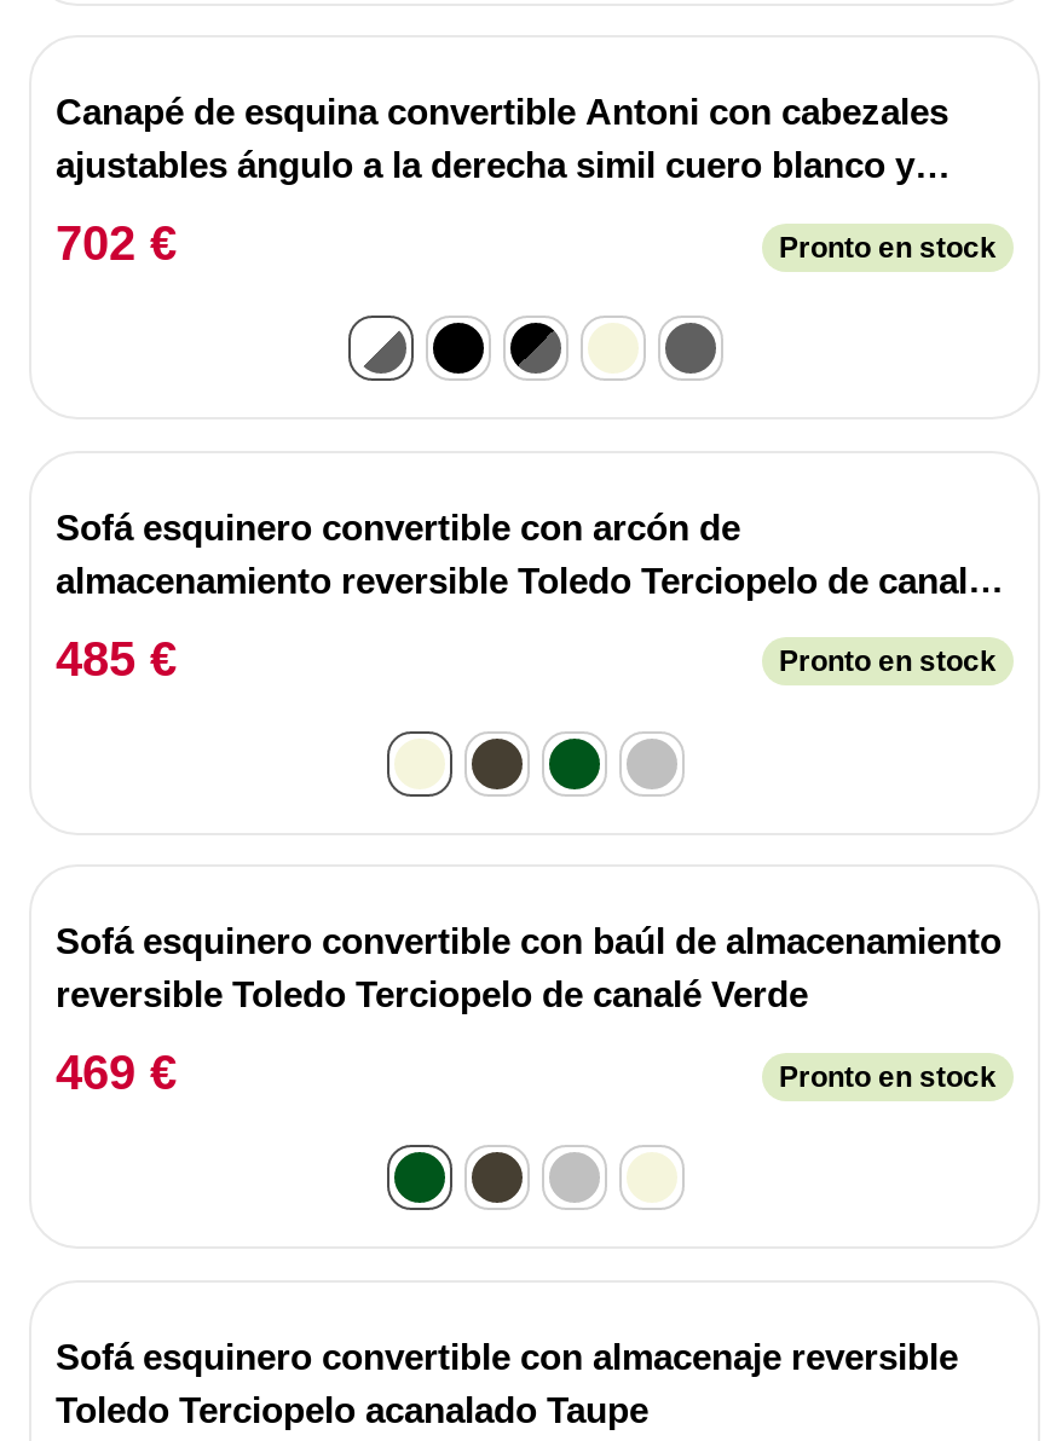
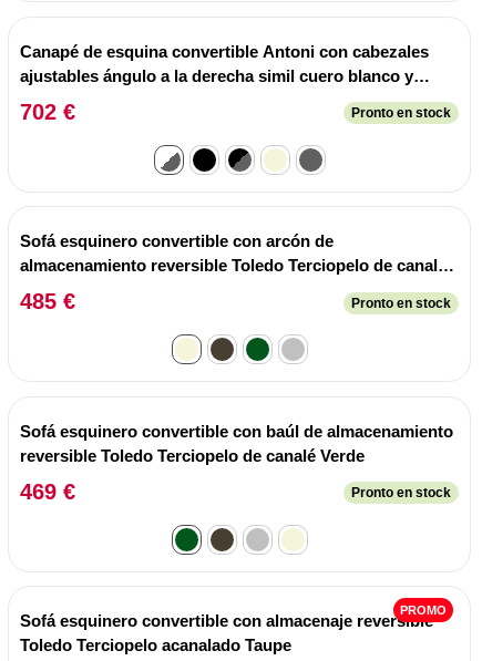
none -> [400,603,447,617] PROMO

